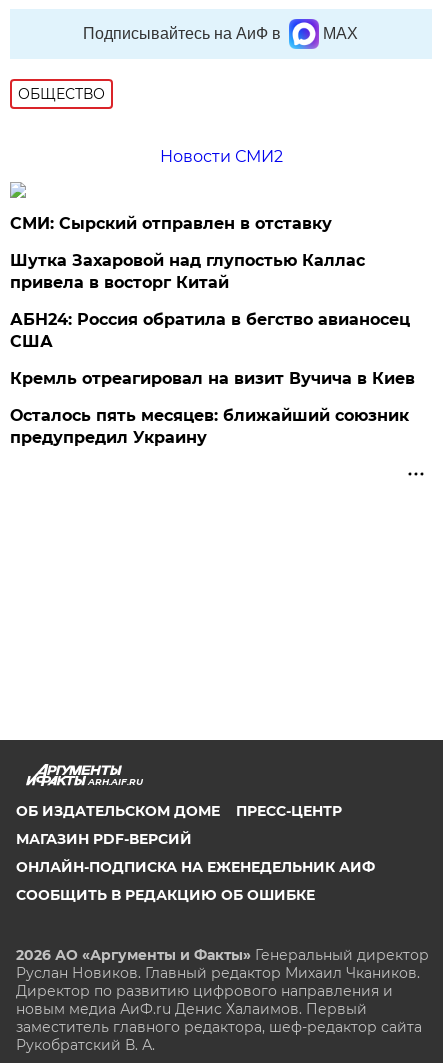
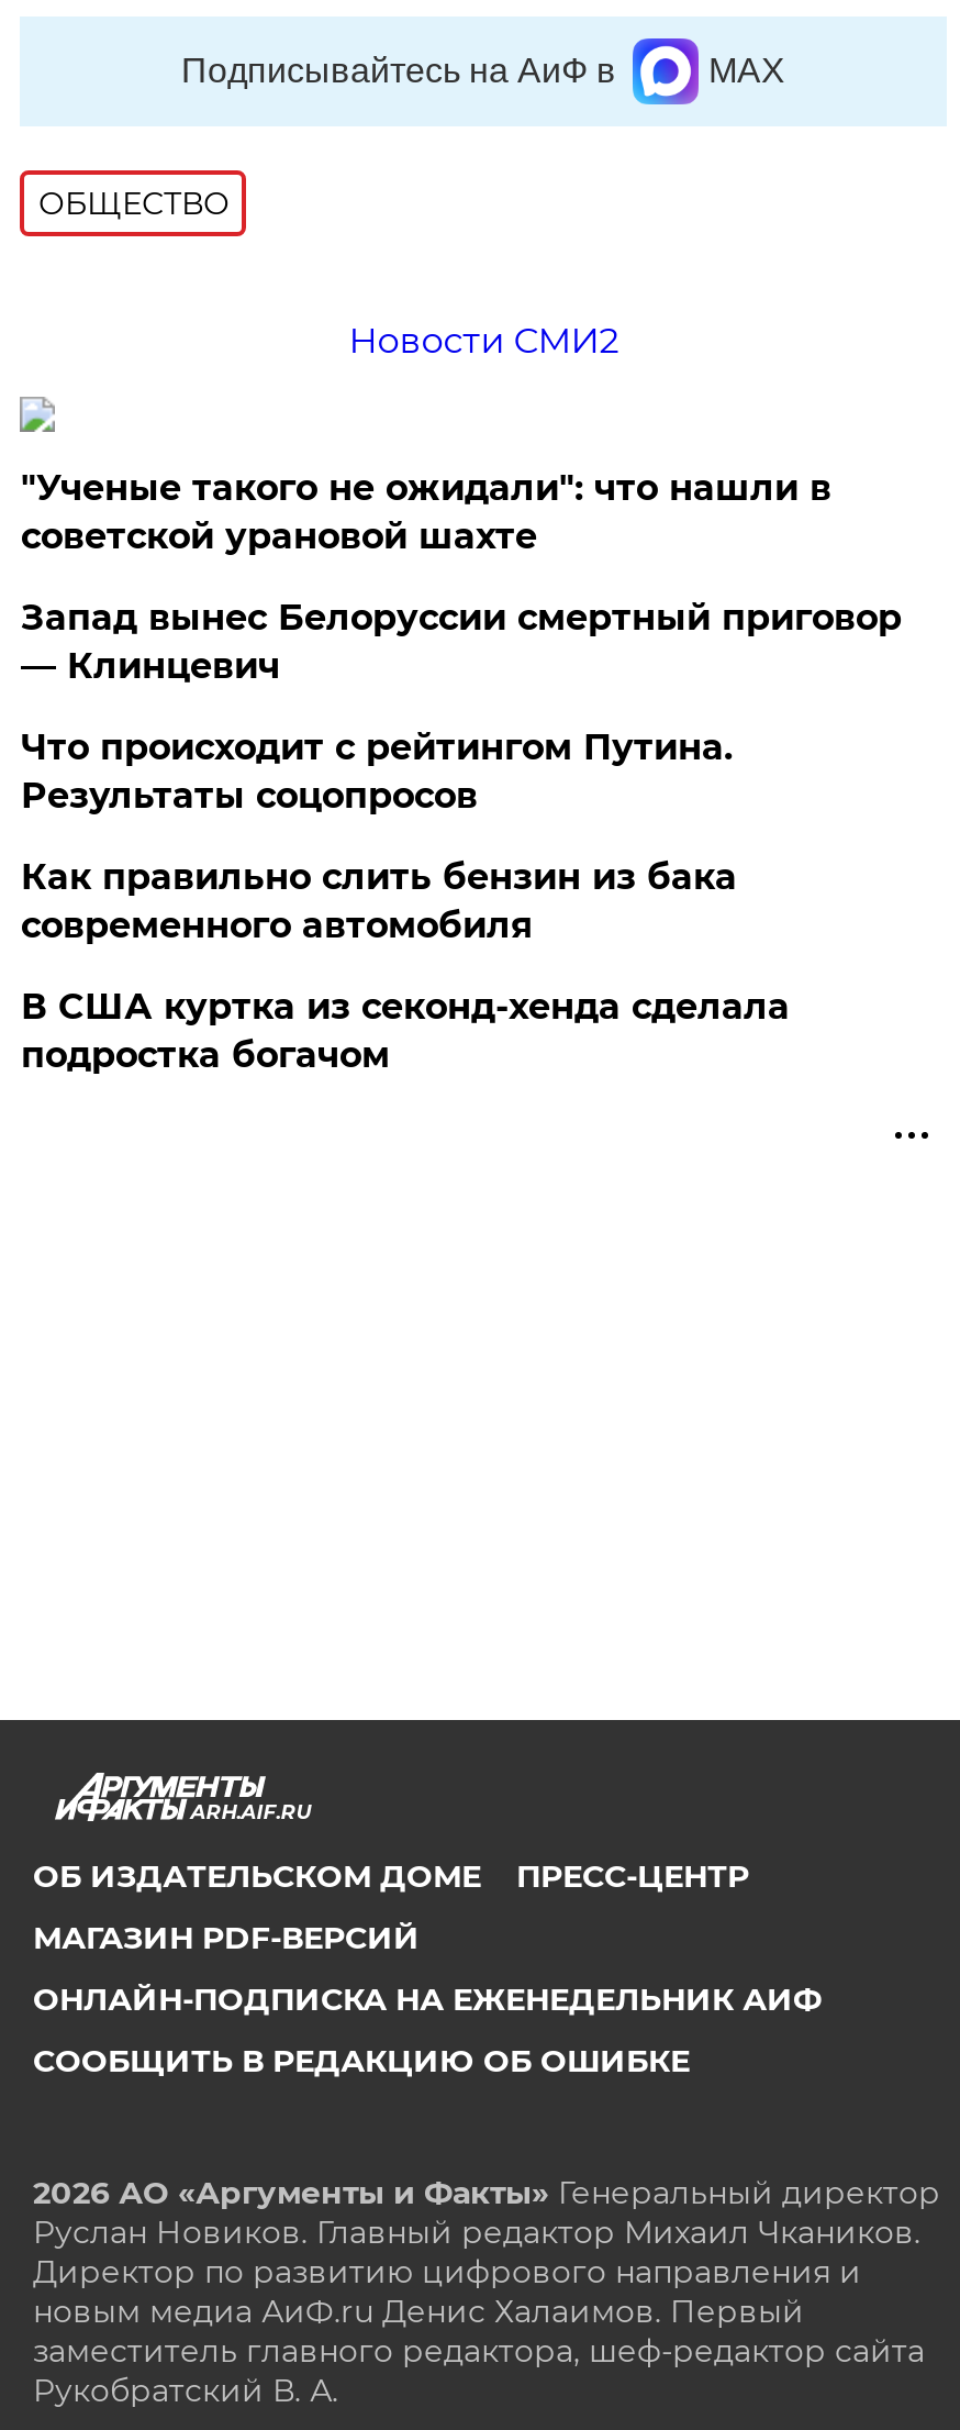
[10,214,332,233] СМИ: Сырский отправлен в отставку -> [21,468,831,558] "Ученые такого не ожидали": что нашли в | советской урановой шахте
[10,251,365,292] Шутка Захаровой над глупостью Каллас | привела в восторг Китай -> [21,597,902,687] Запад вынес Белоруссии смертный приговор | — Клинцевич
[10,310,410,351] АБН24: Россия обратила в бегство авианосец | США -> [21,727,732,817] Что происходит с рейтингом Путина. | Результаты соцопросов
[10,369,415,388] Кремль отреагировал на визит Вучича в Киев -> [21,857,737,947] Как правильно слить бензин из бака | современного автомобиля
[10,406,409,447] Осталось пять месяцев: ближайший союзник | предупредил Украину -> [21,986,790,1076] В США куртка из секонд-хенда сделала | подростка богачом

